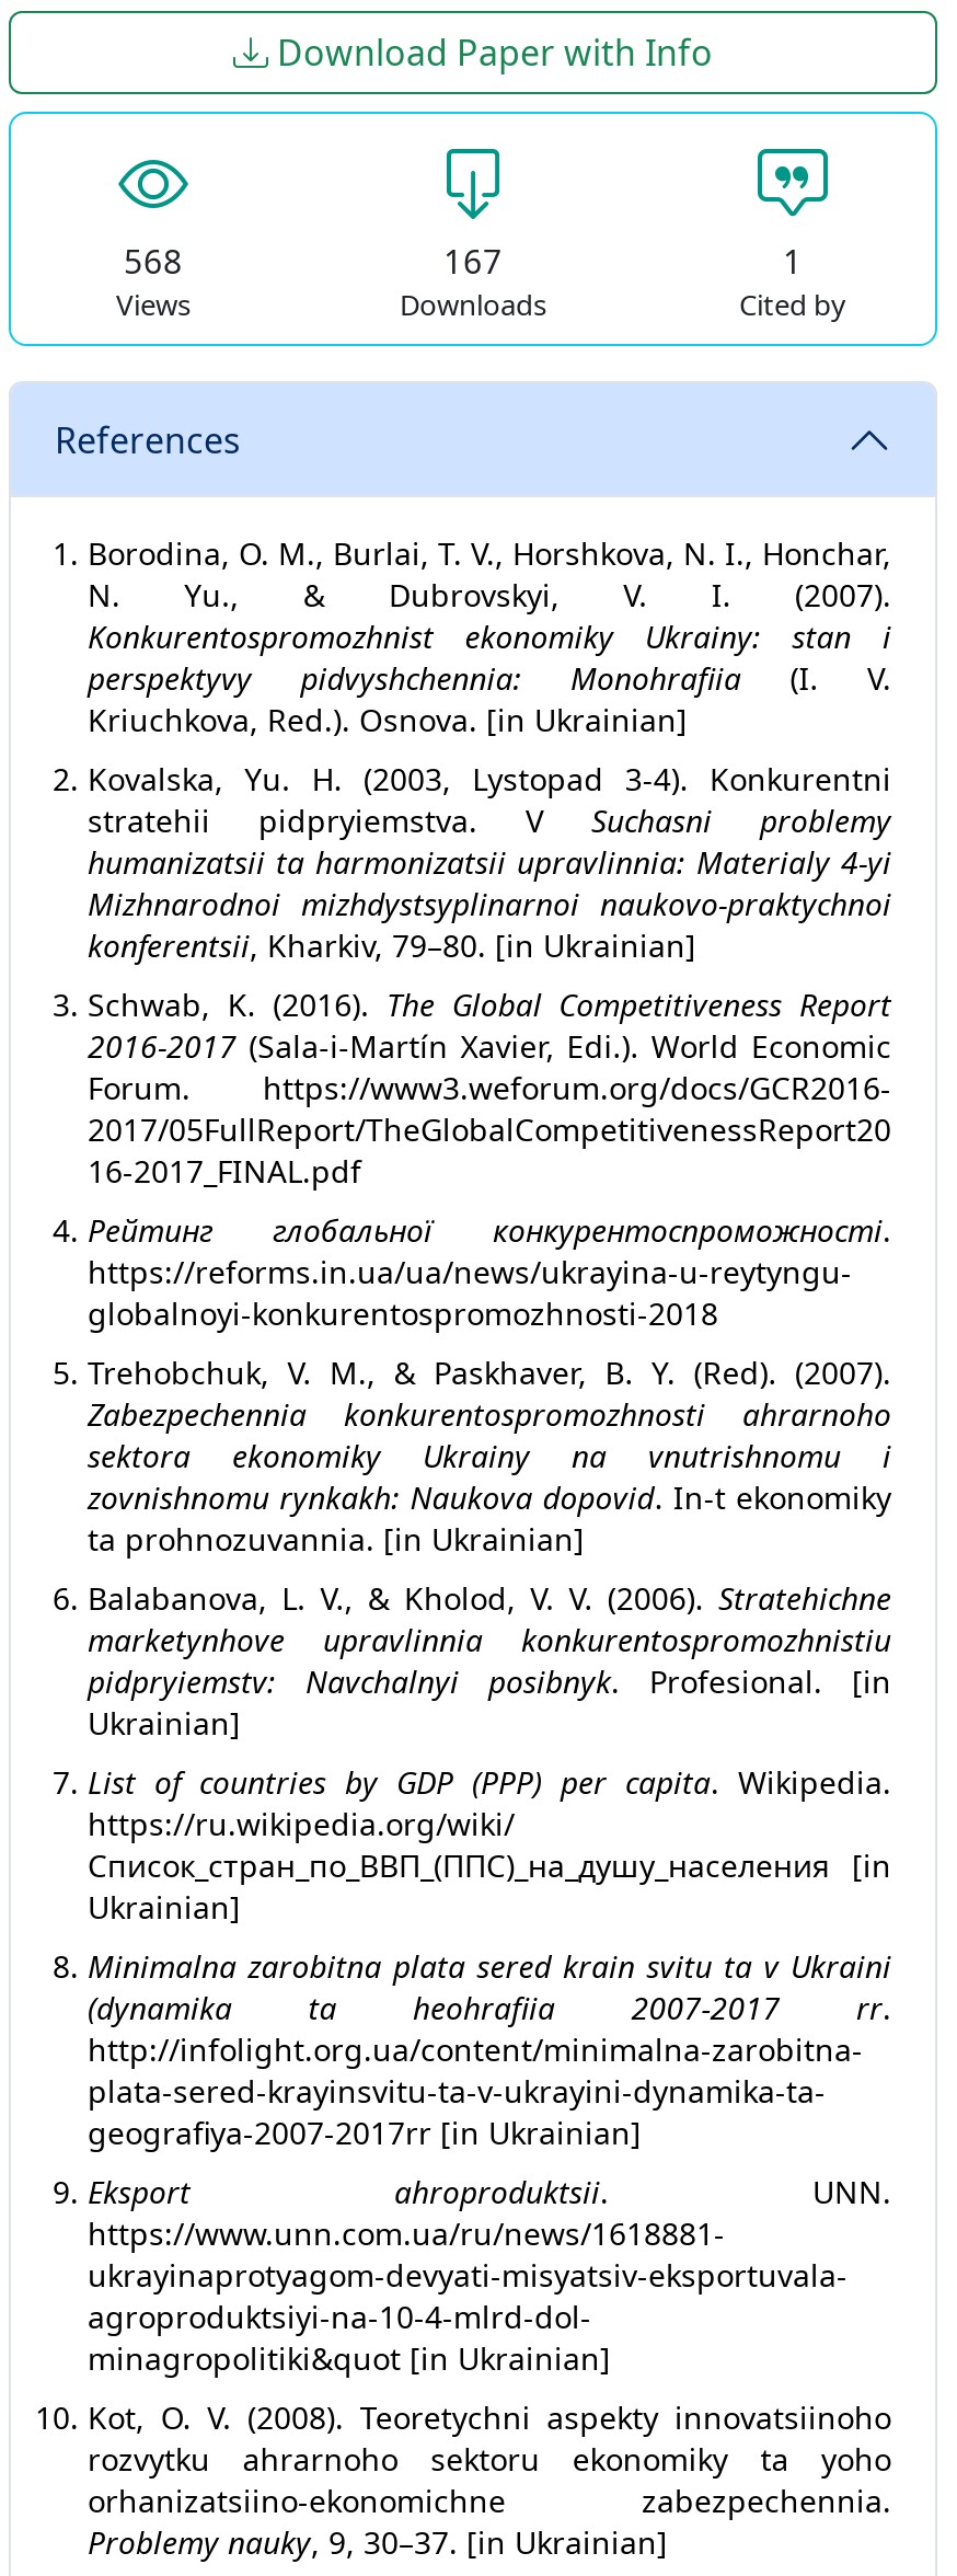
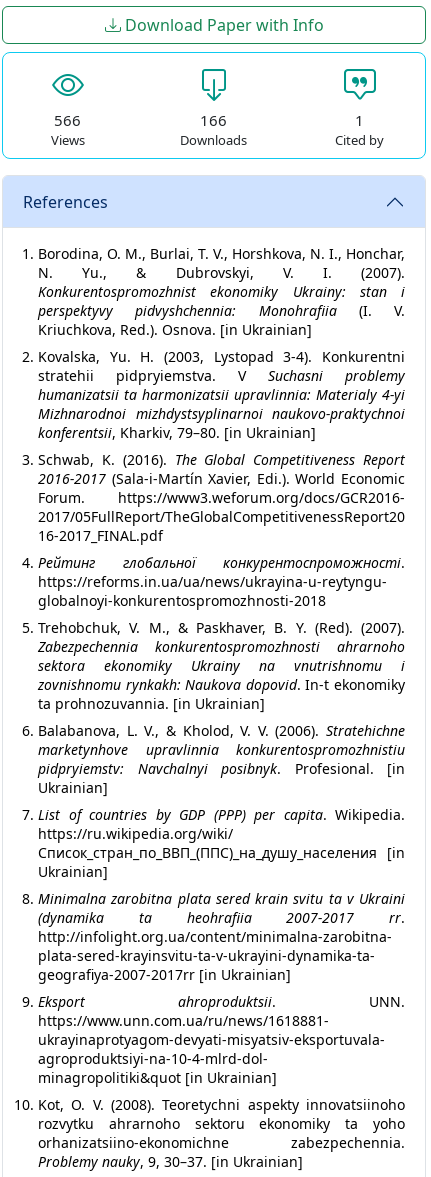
[124,239,183,283] 568 -> [54,110,81,130] 566
[443,239,503,283] 167 -> [200,110,227,130] 166

